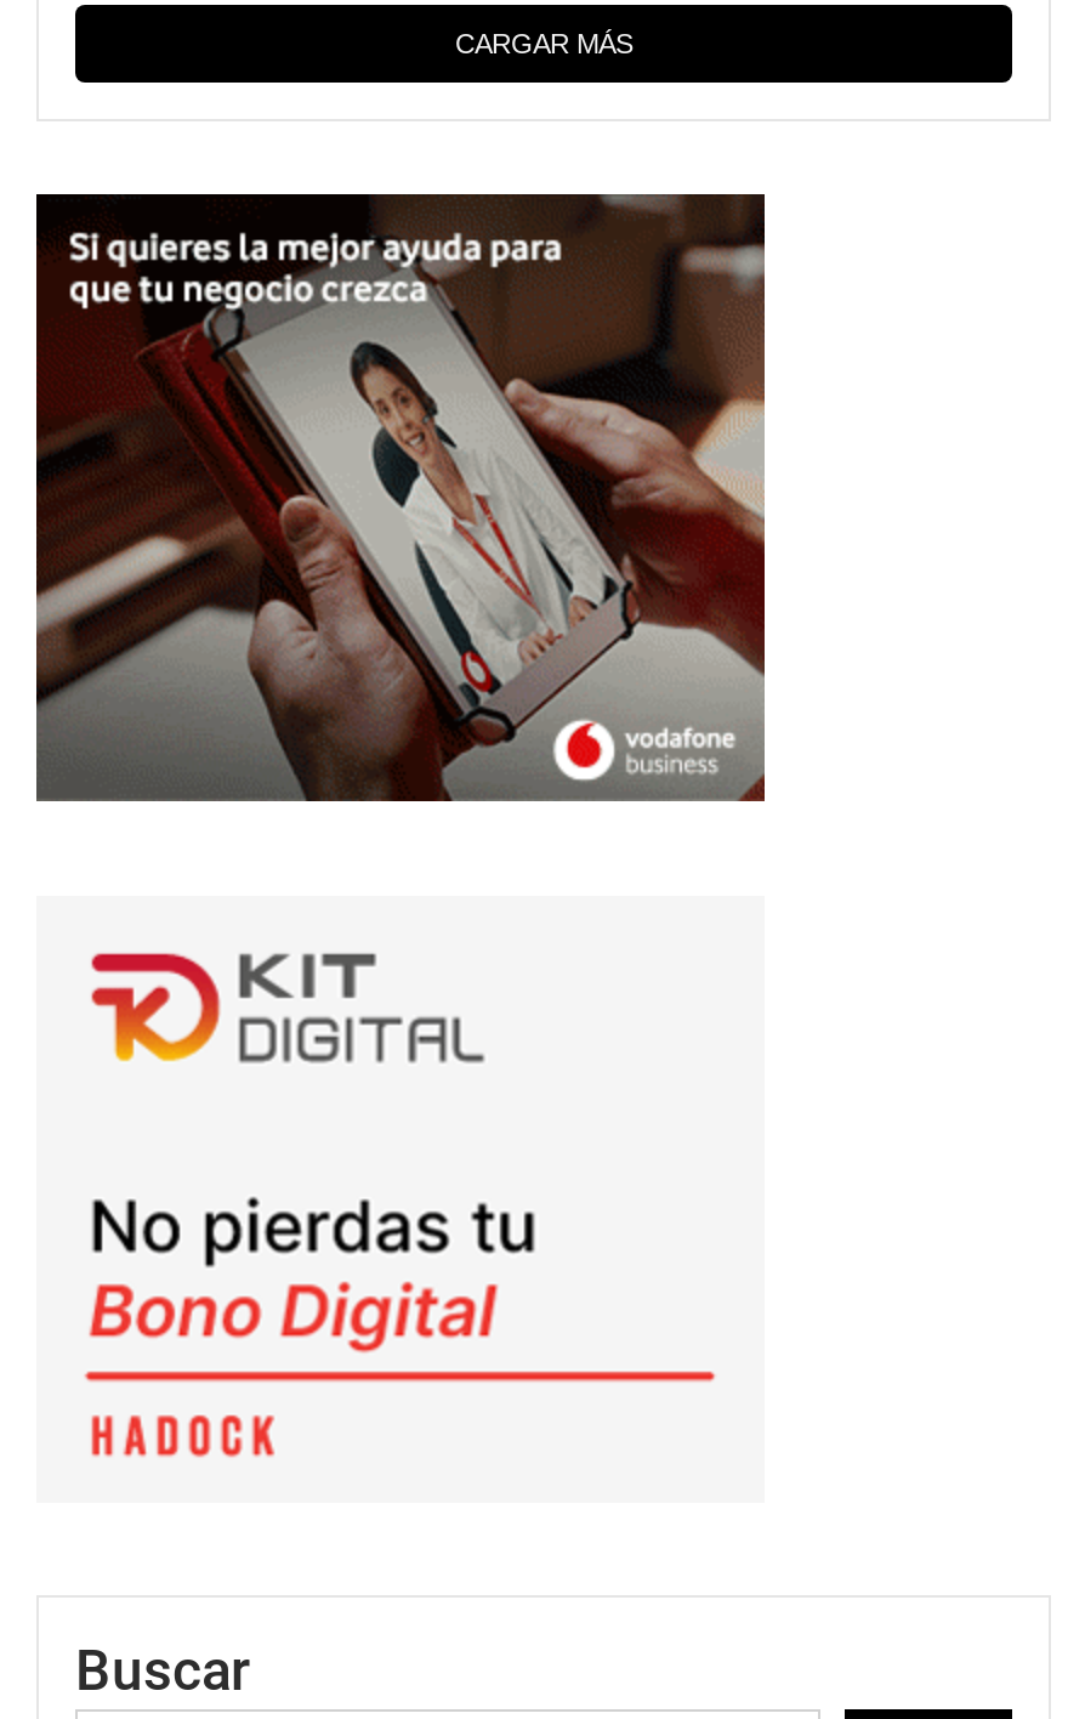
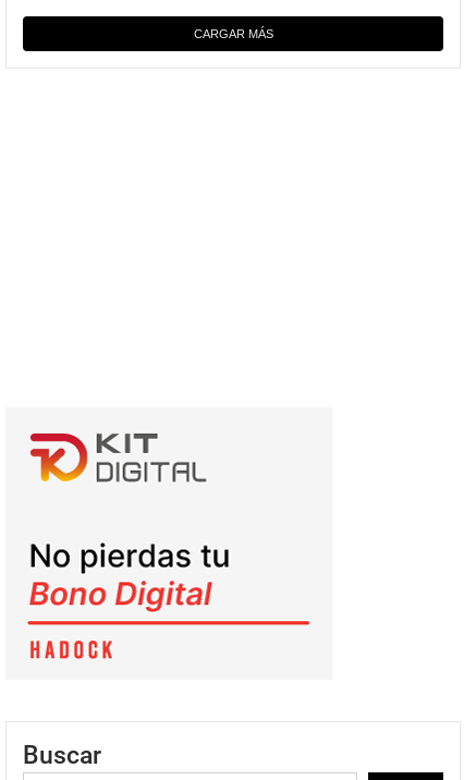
[34,192,767,804] [image] -> none

